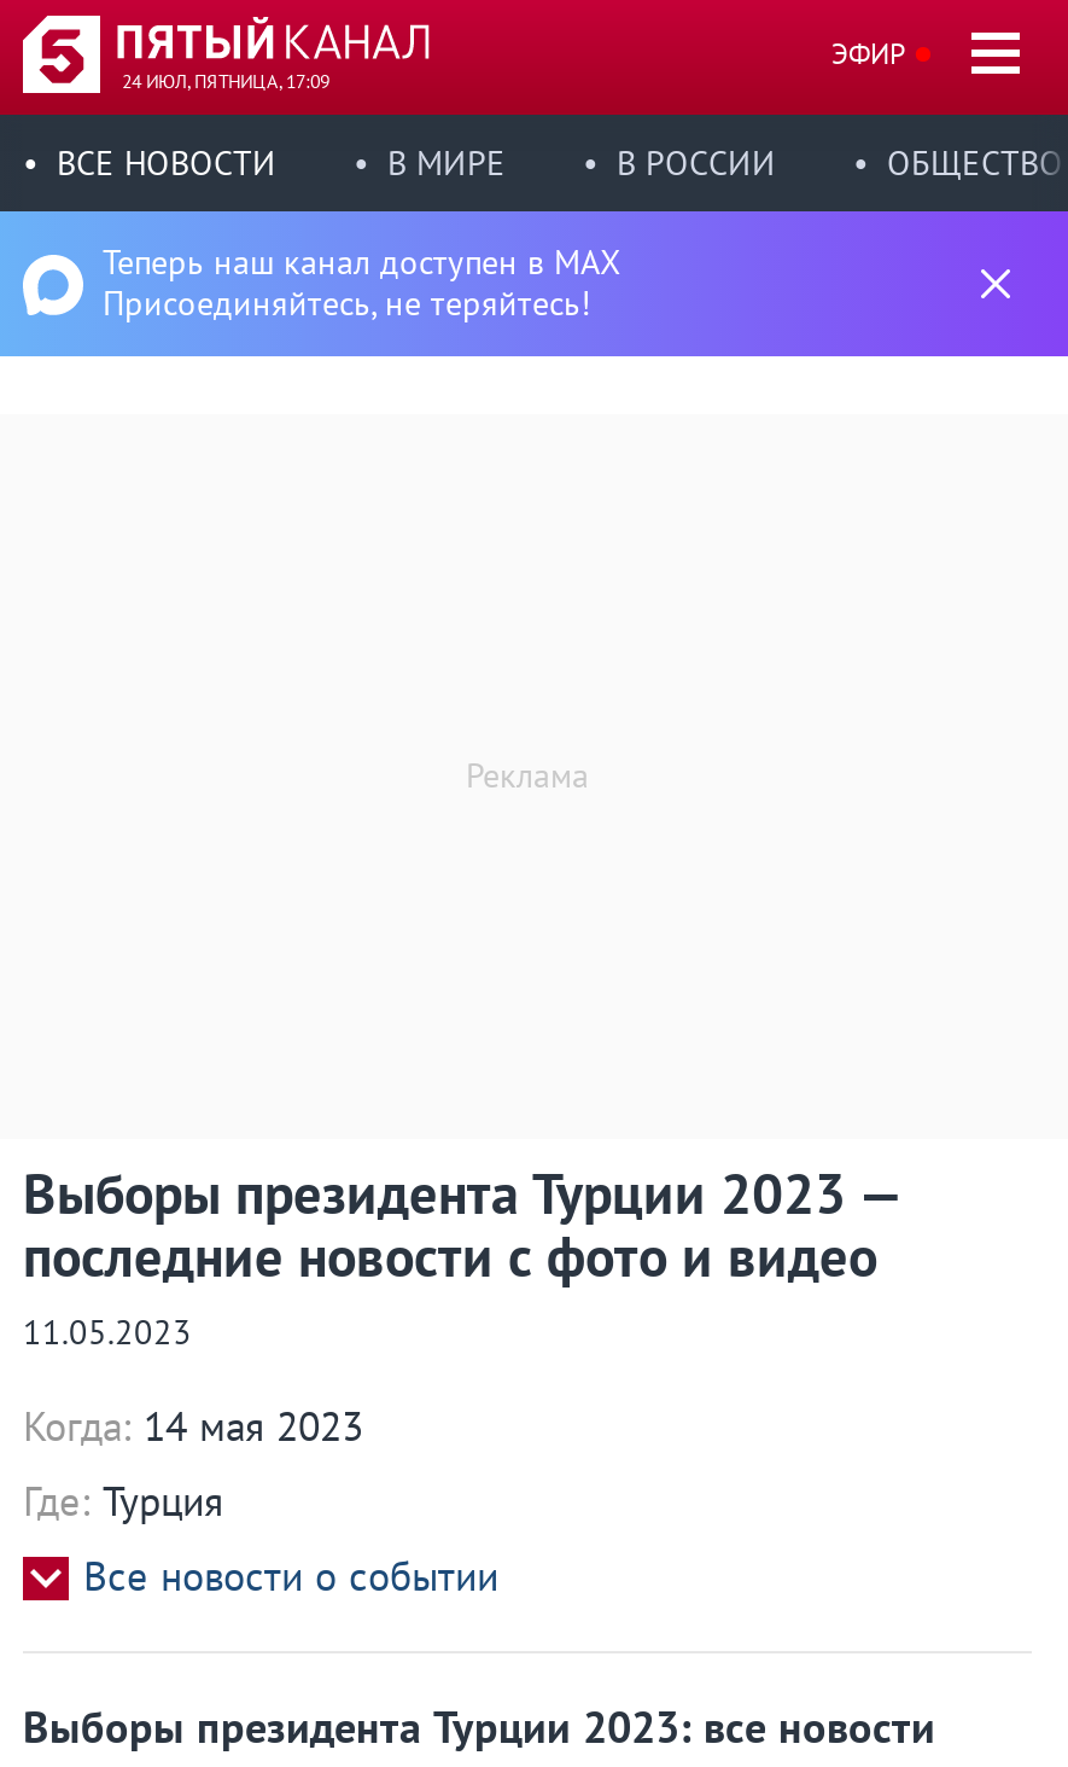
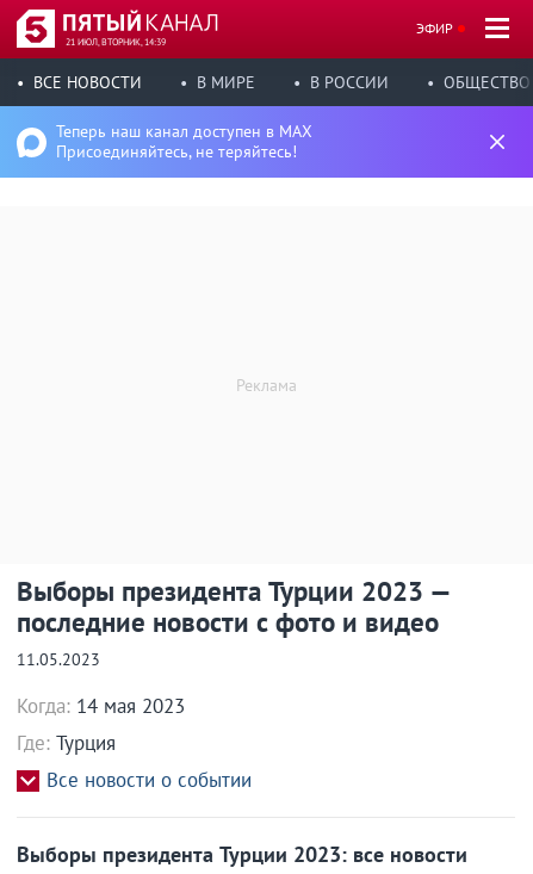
[122,69,329,93] 24 ИЮЛ, ПЯТНИЦА, 17:09 -> [66,36,166,48] 21 ИЮЛ, ВТОРНИК, 14:39

